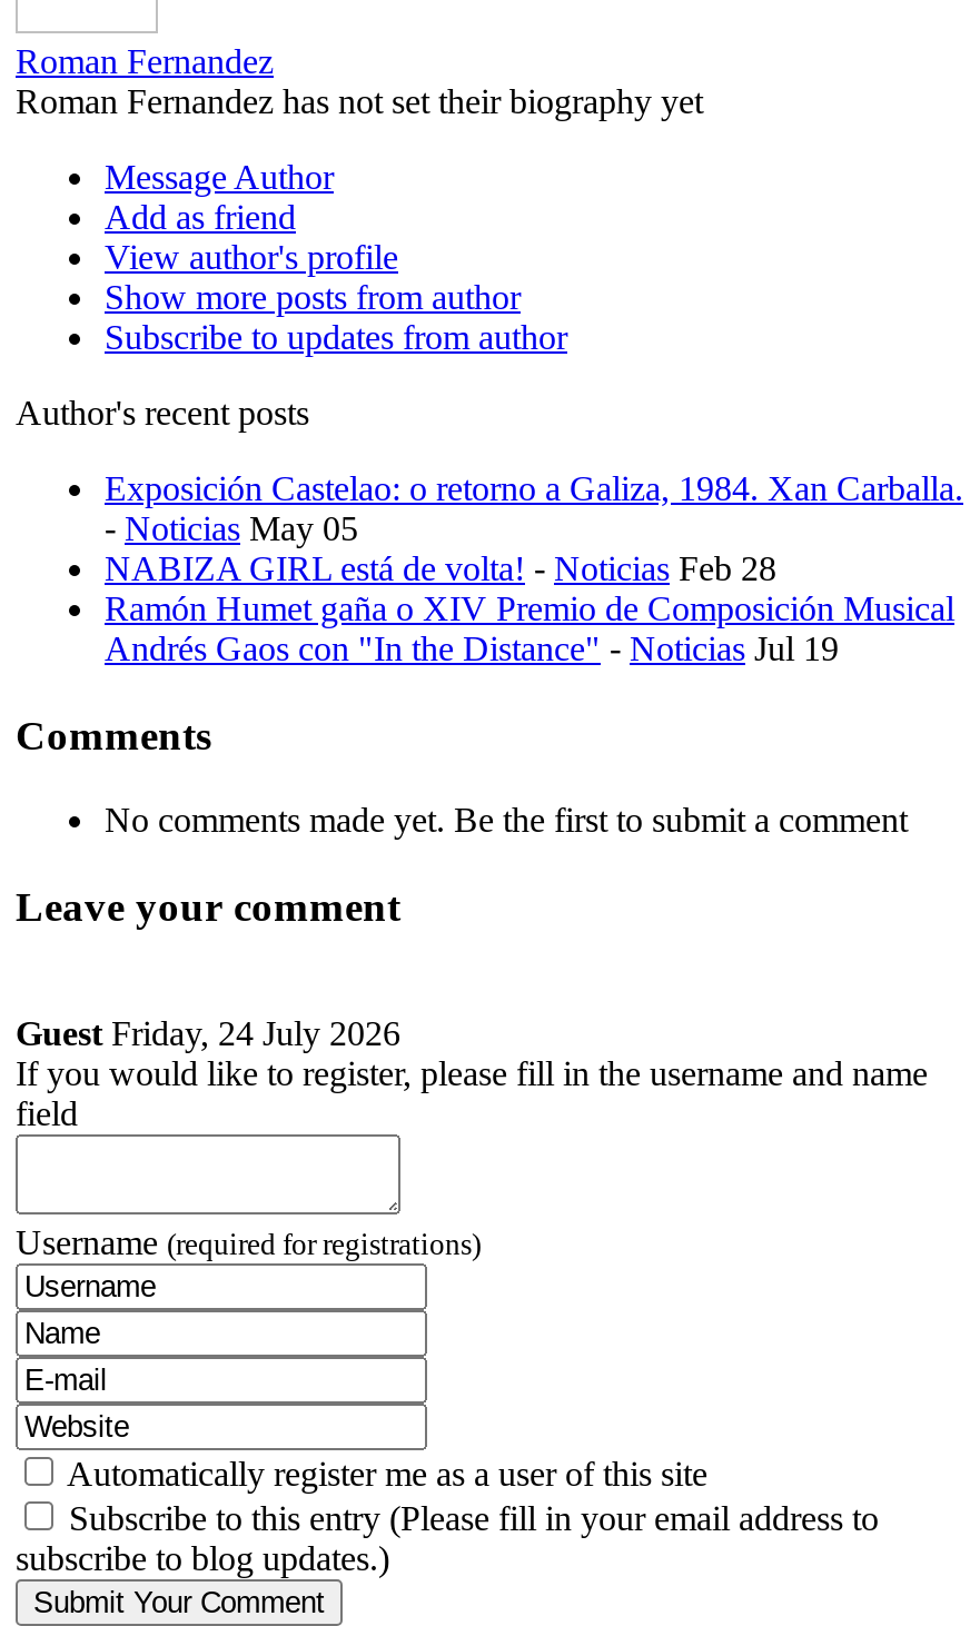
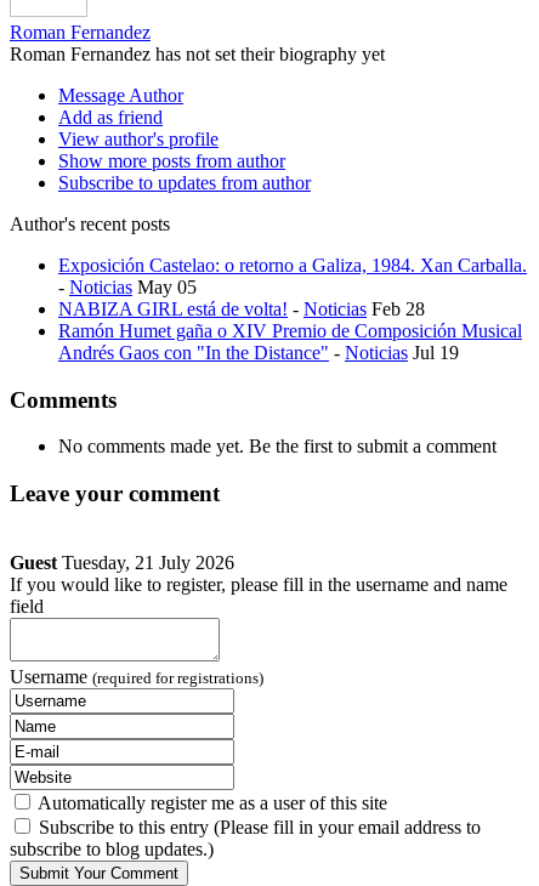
[16,1014,400,1052] Guest Friday, 24 July 2026 -> [10,552,234,573] Guest Tuesday, 21 July 2026

